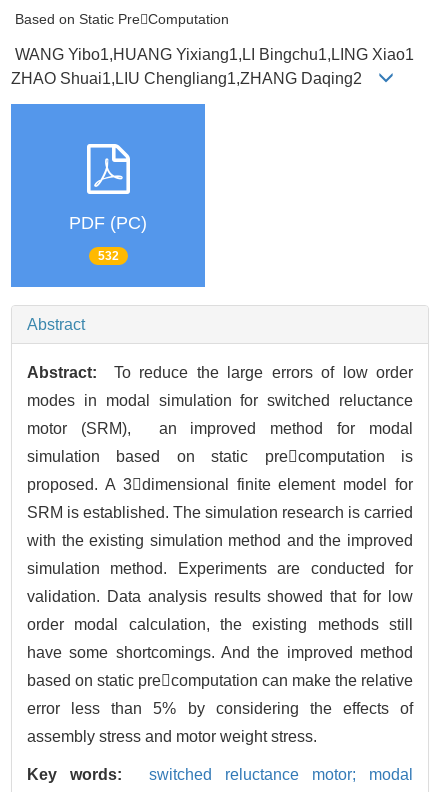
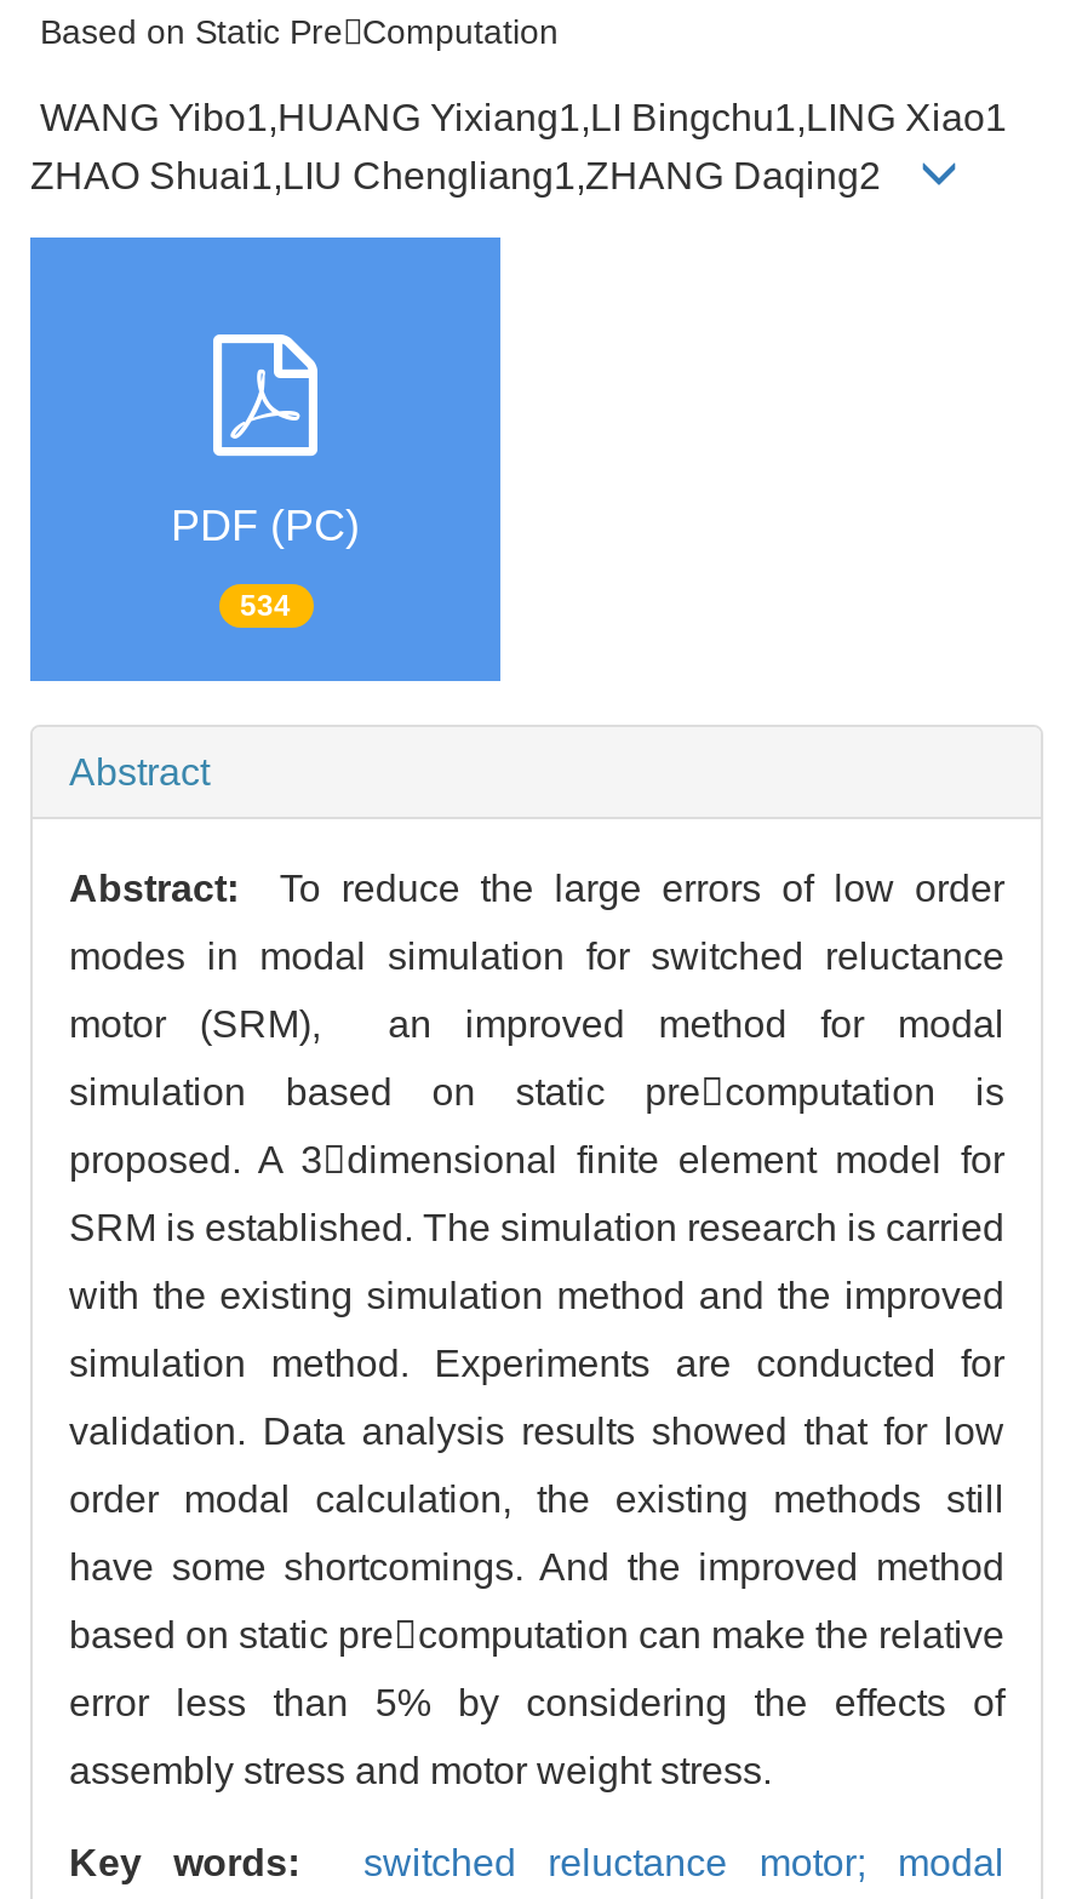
[97,249,118,263] 532 -> [240,588,291,622] 534

